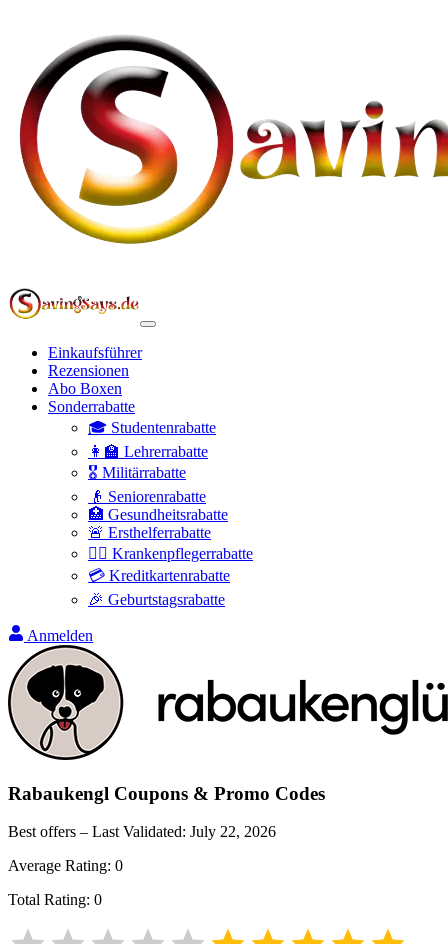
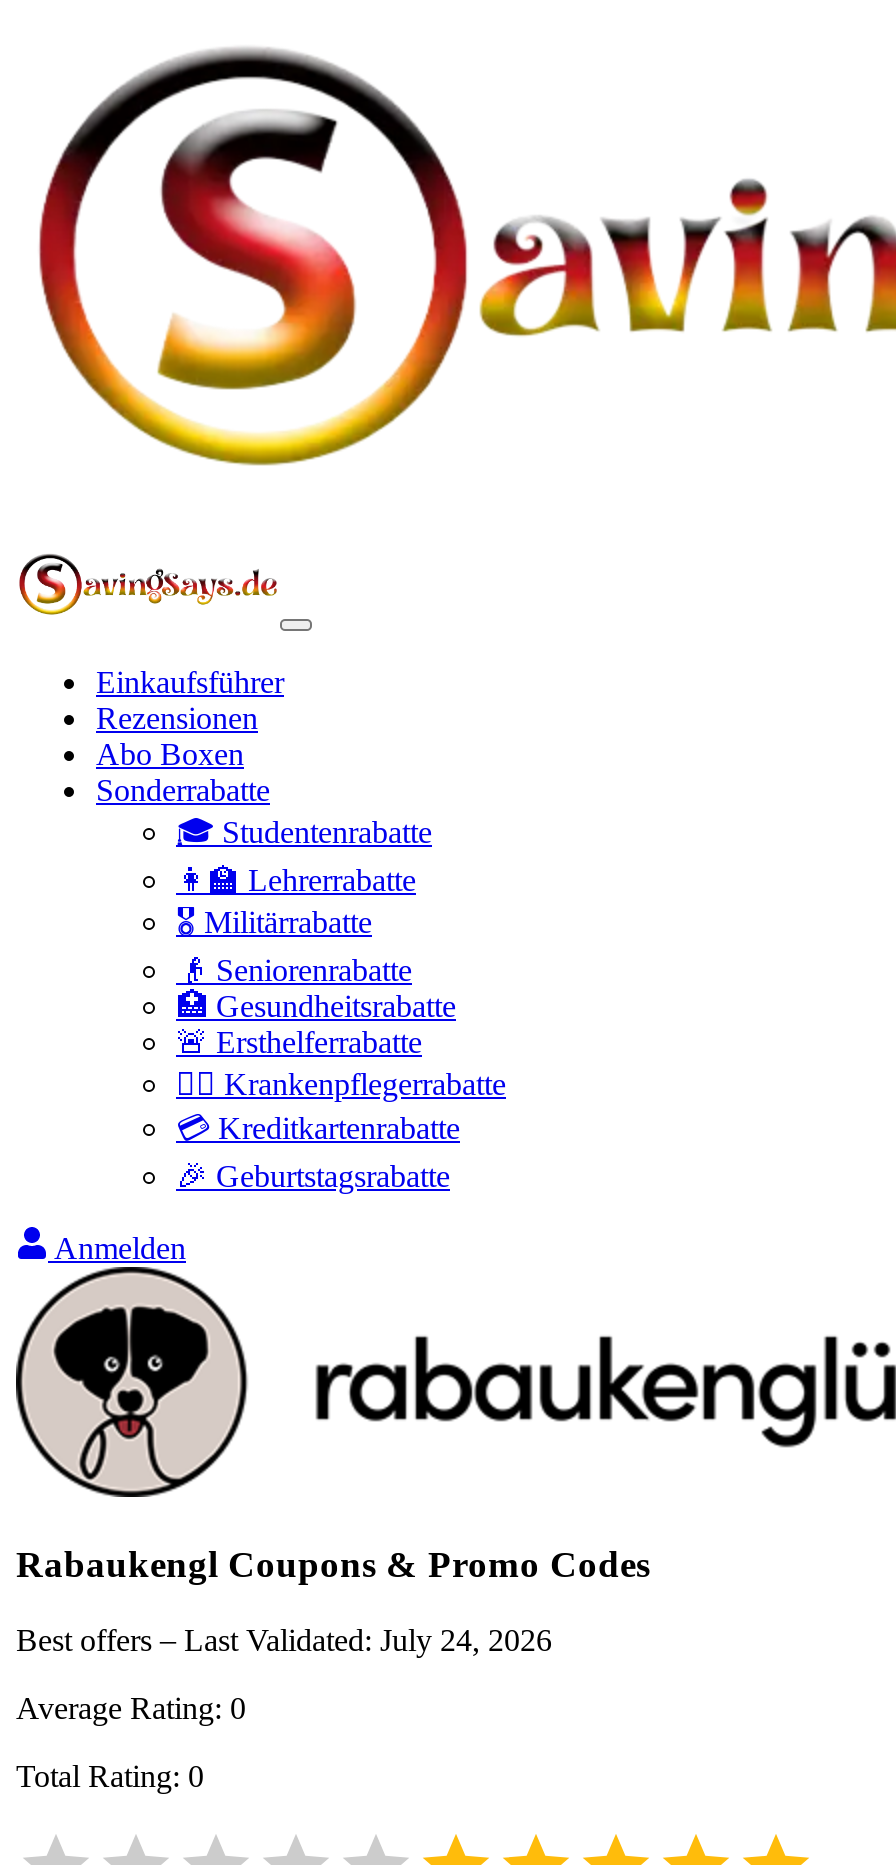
[8,823,276,840] Best offers – Last Validated: July 22, 2026 -> [16,1624,552,1658] Best offers – Last Validated: July 24, 2026

